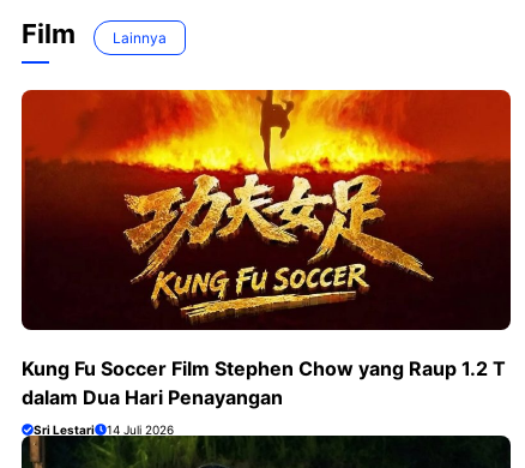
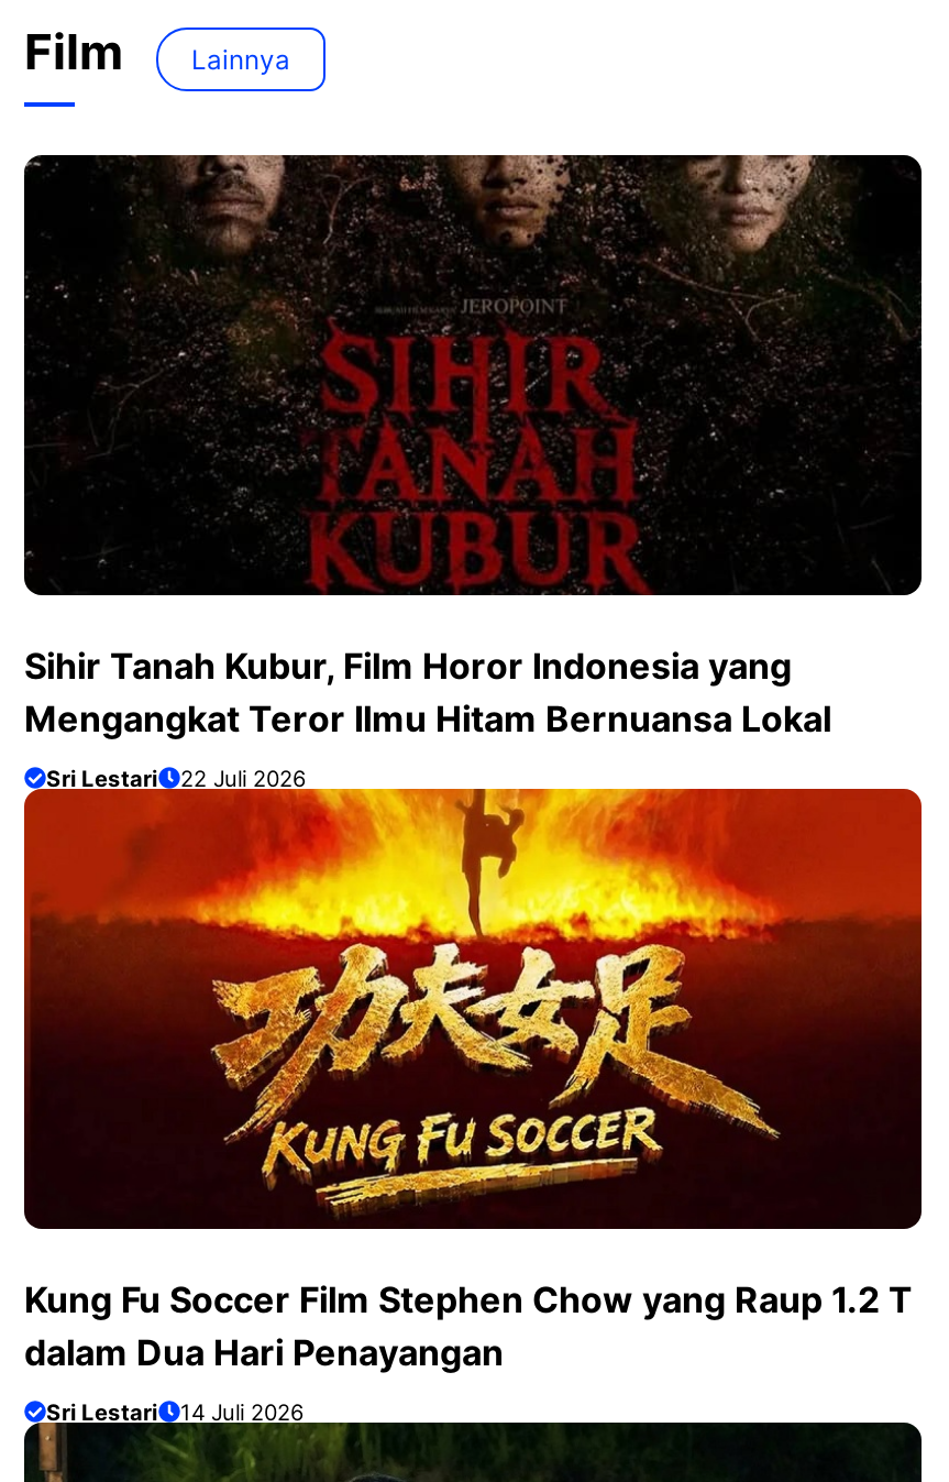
none -> [22,153,924,791] [image] | Sihir Tanah Kubur, Film Horor Indonesia yang | Mengangkat Teror Ilmu Hitam Bernuansa Lokal | Sri Lestari | 22 Juli 2026

